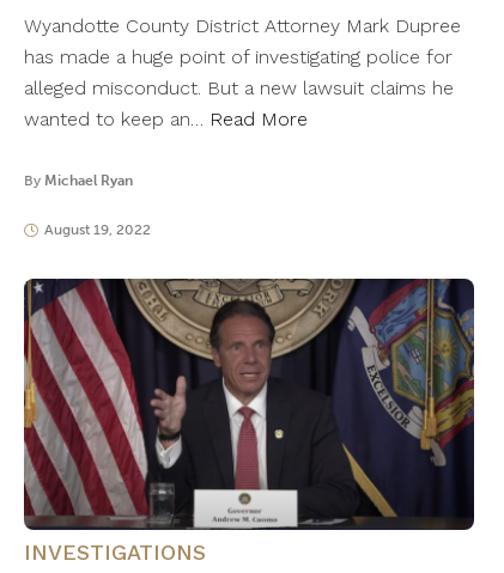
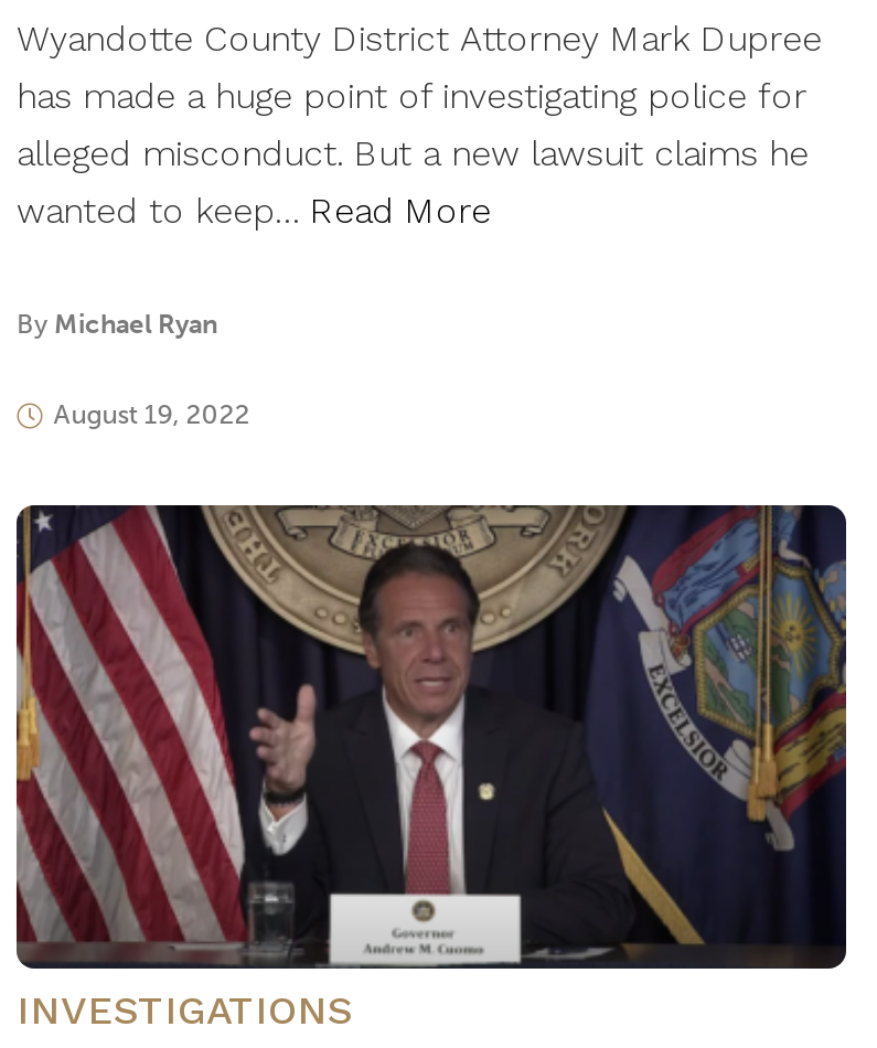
[24,108,308,131] wanted to keep an… Read More -> [17,190,491,232] wanted to keep… Read More

